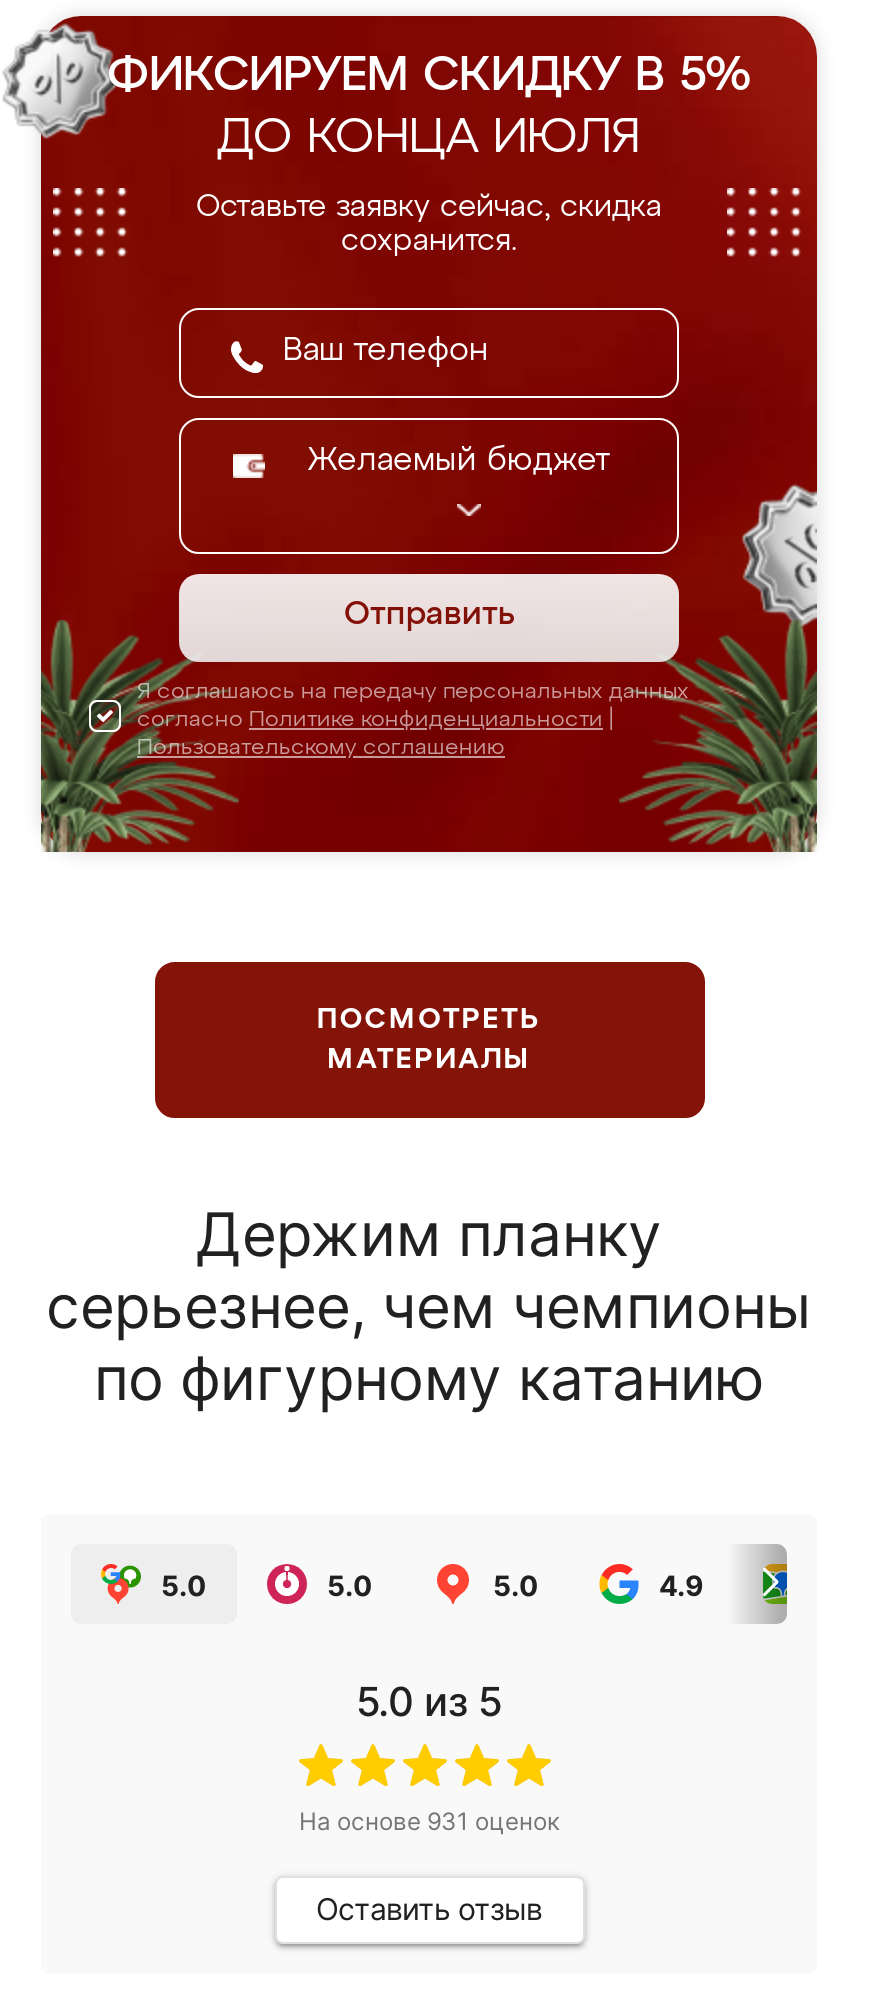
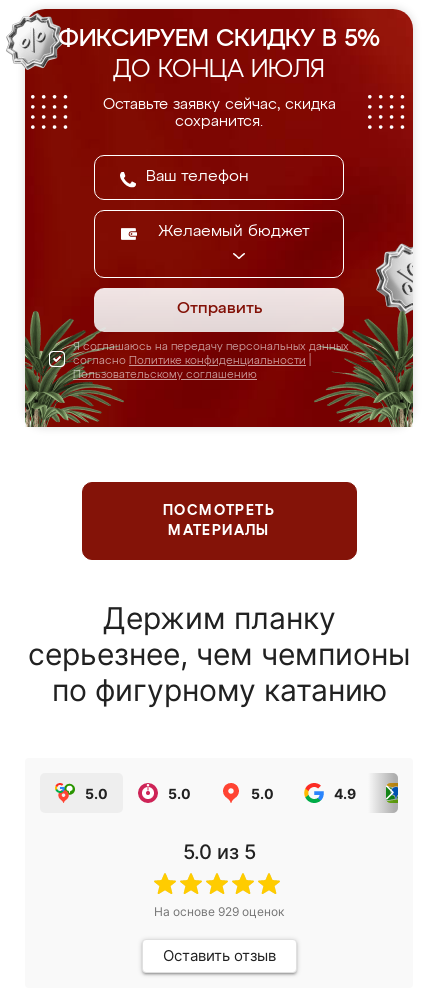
[299,1806,559,1836] На основе 931 оценок -> [154,904,284,919] На основе 929 оценок

